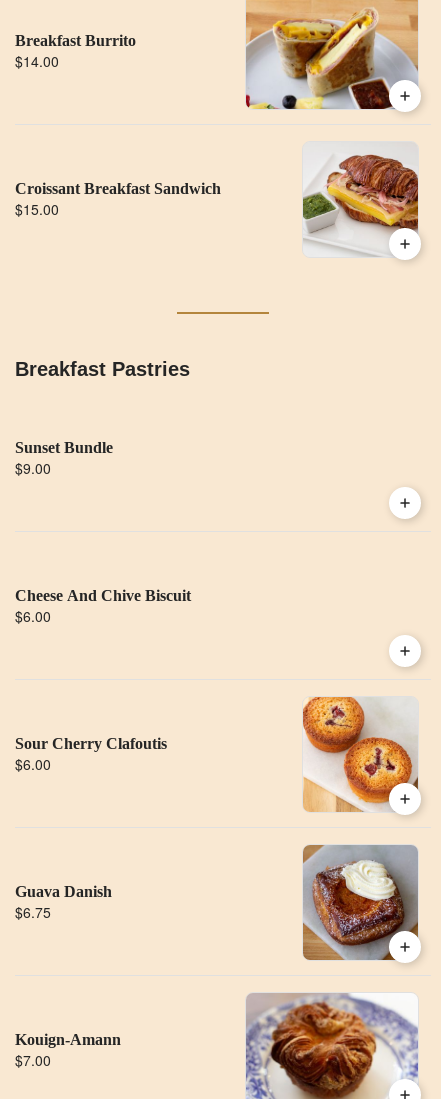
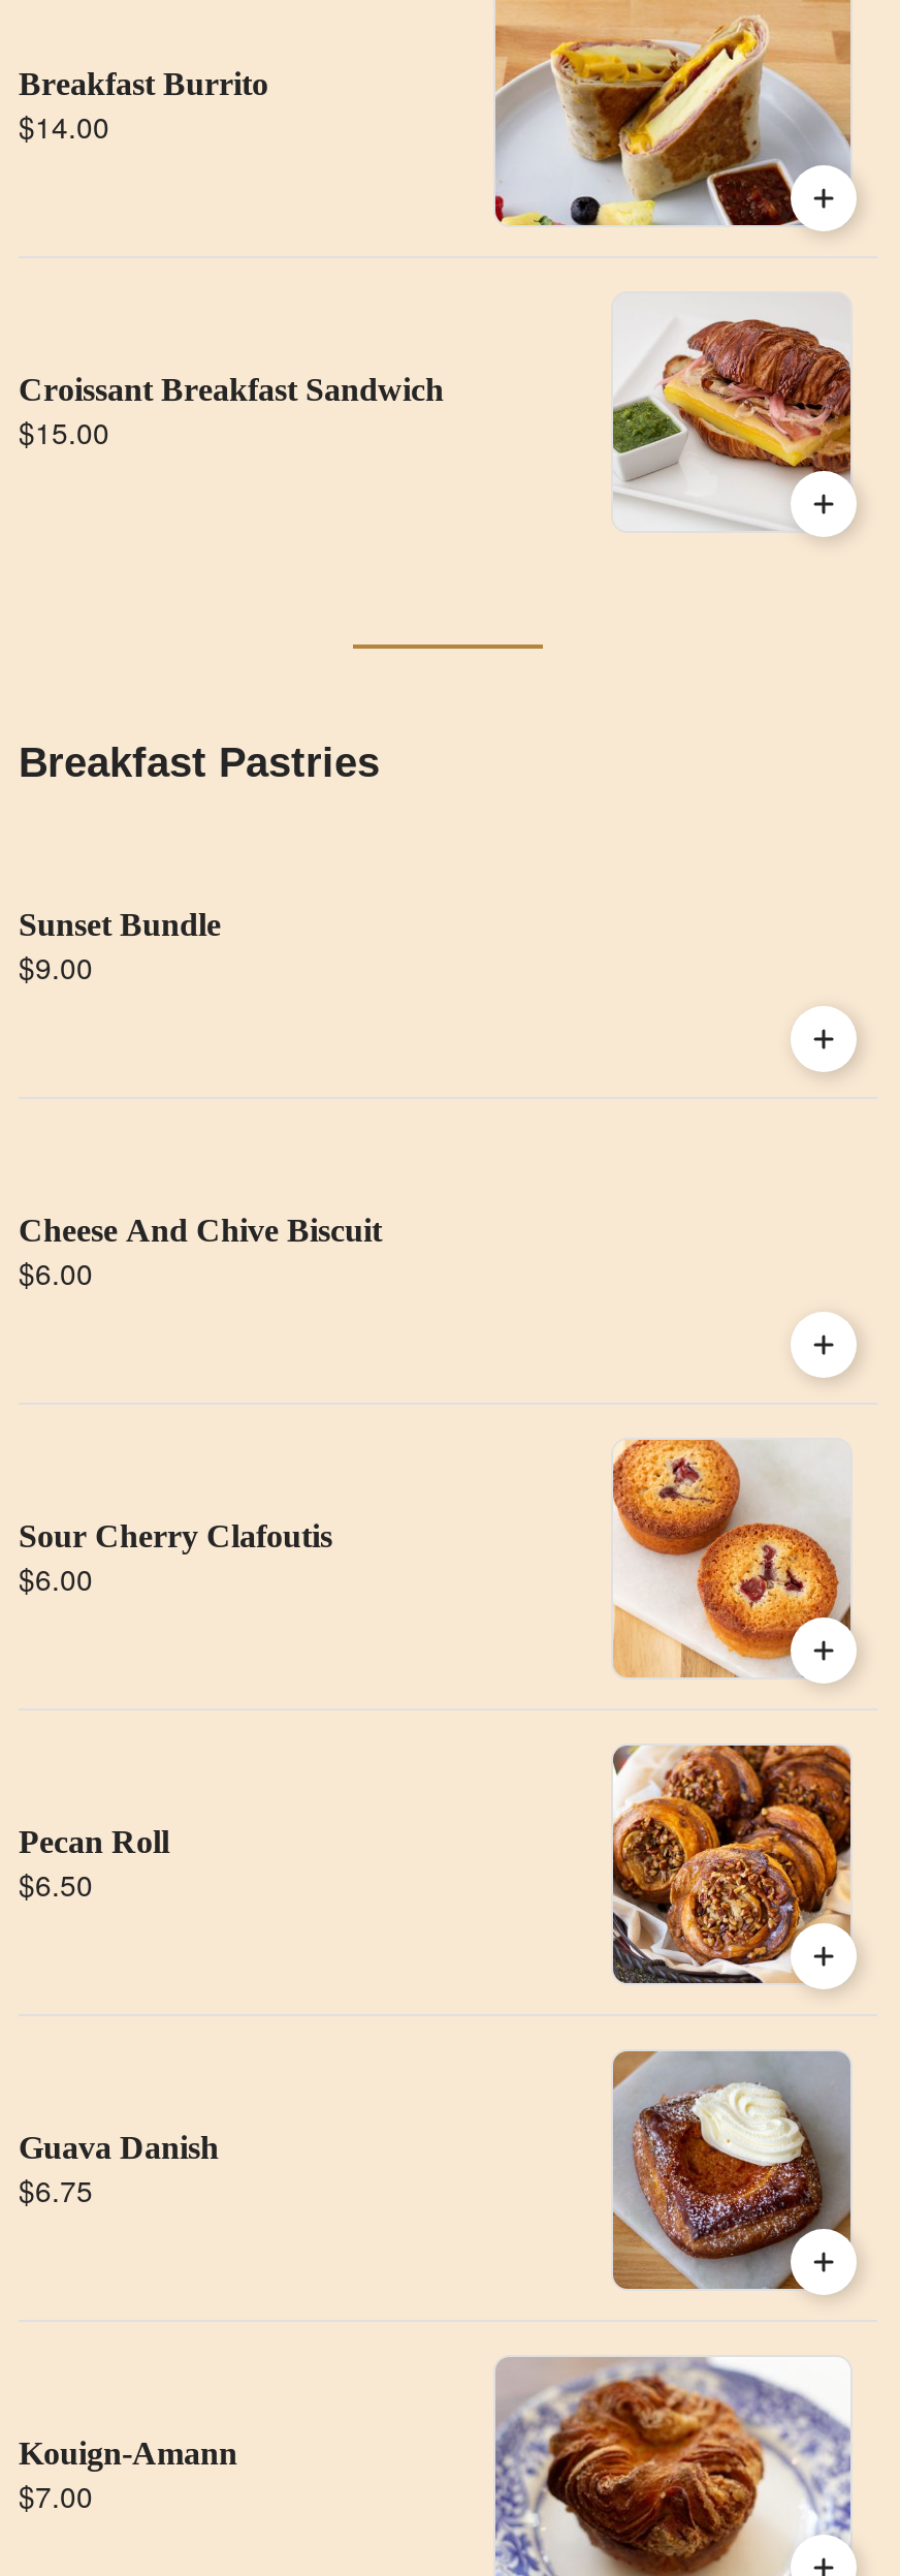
none -> [19,1823,169,1904] Pecan Roll | $6.50
none -> [611,1743,853,1985] [image]

